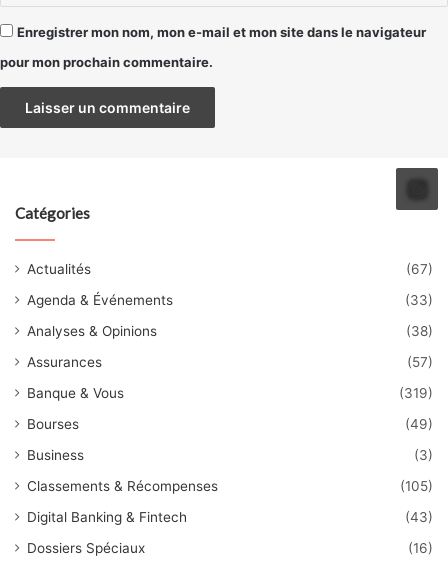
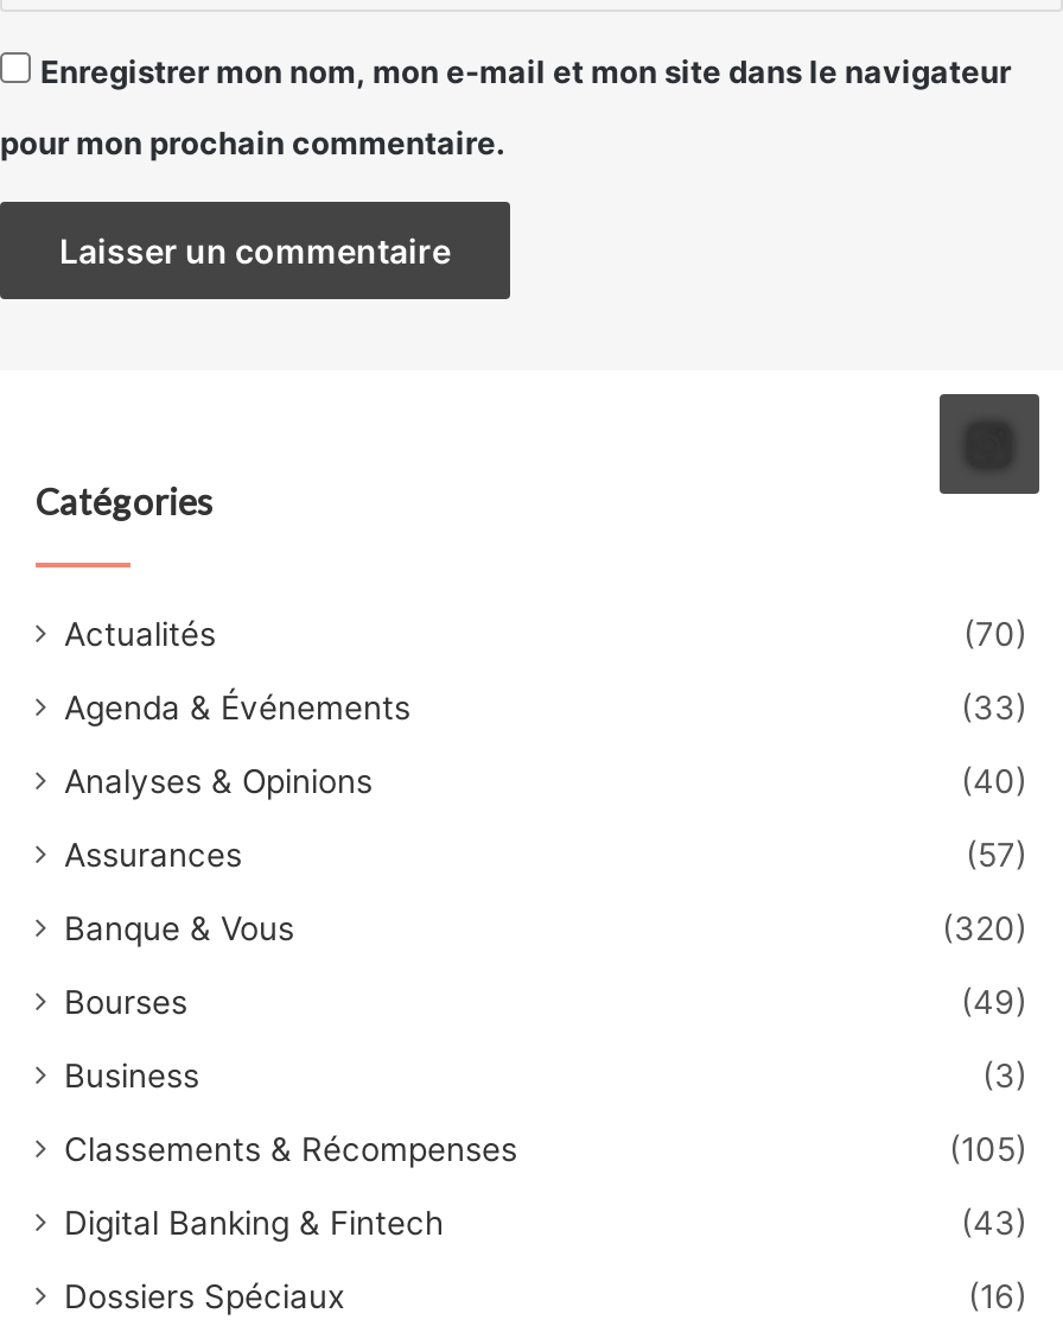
[406,261,433,277] (67) -> [963,615,1027,653] (70)
[406,323,433,339] (38) -> [961,763,1027,801] (40)
[399,385,433,401] (319) -> [942,910,1027,948] (320)

